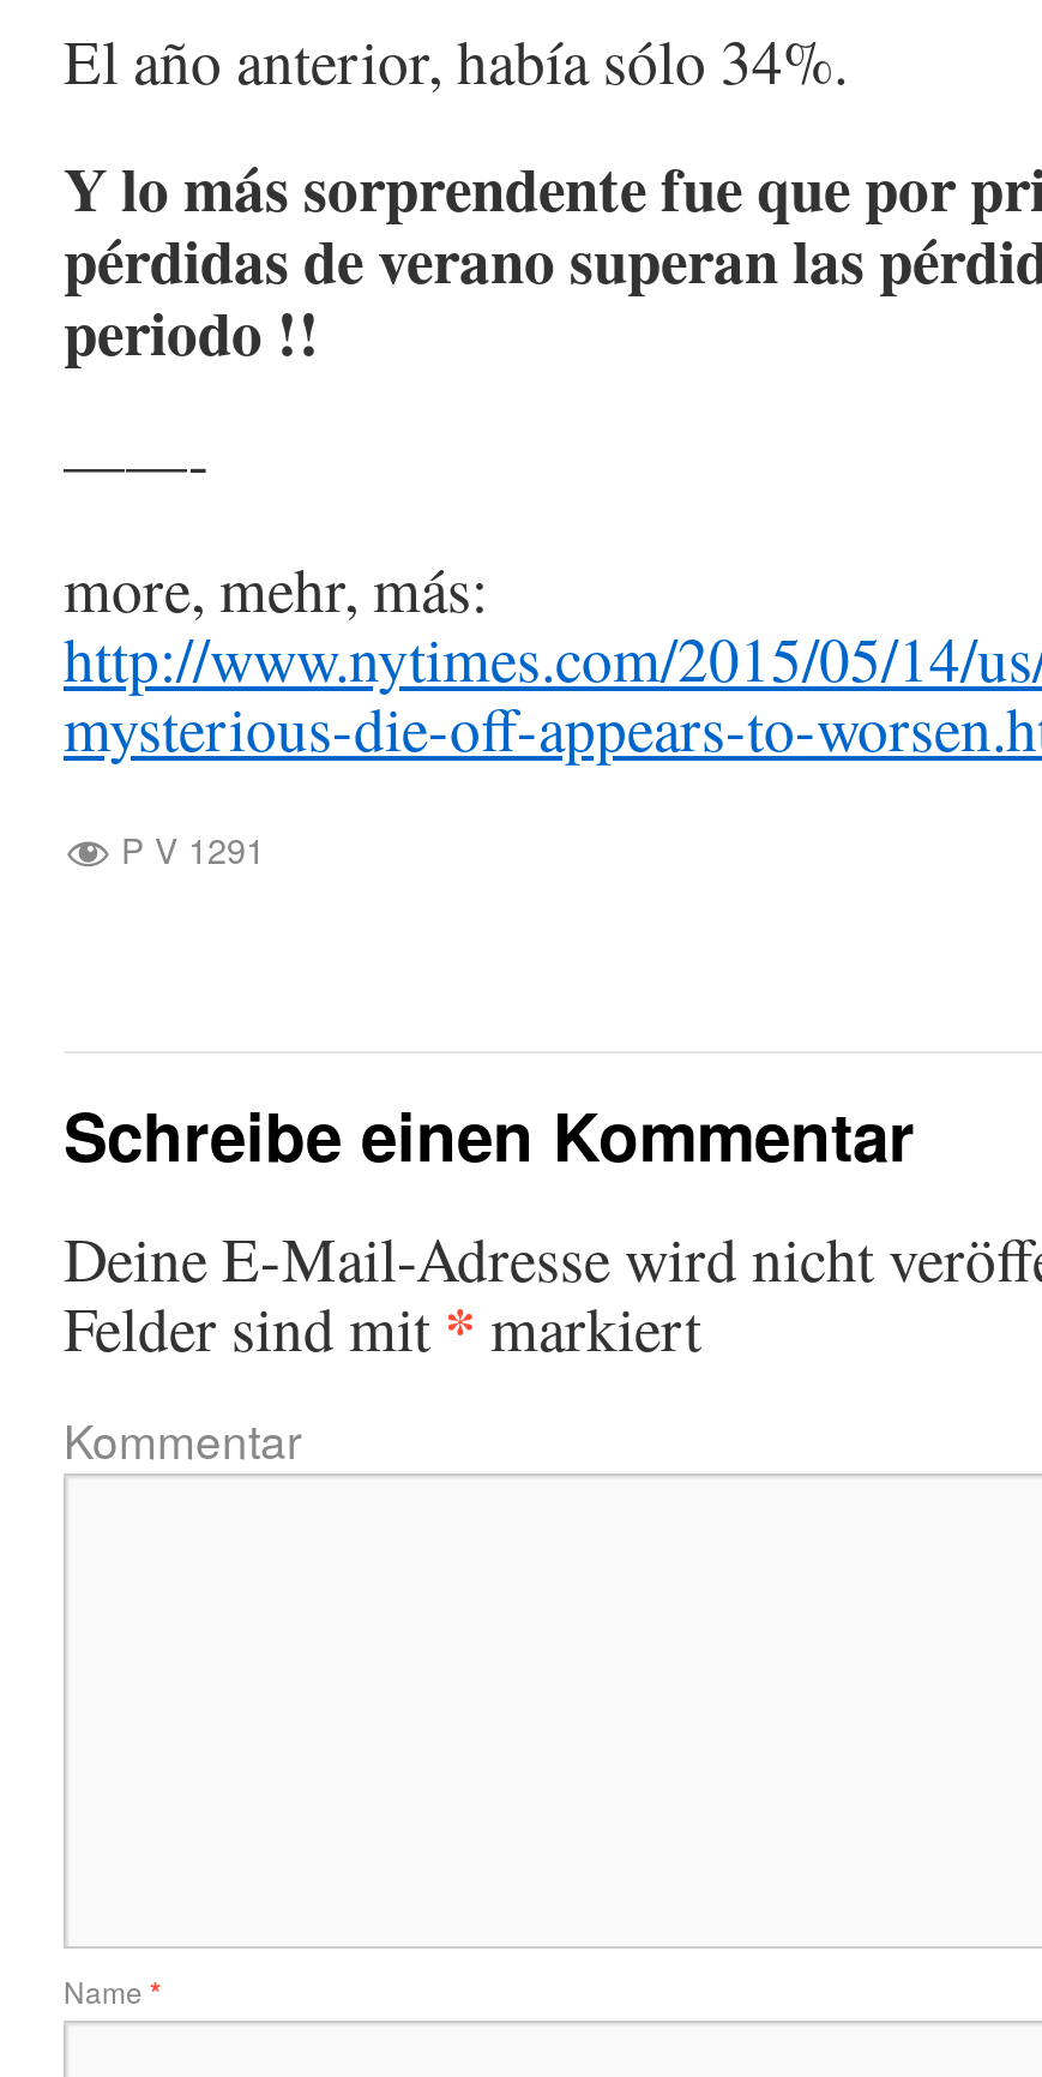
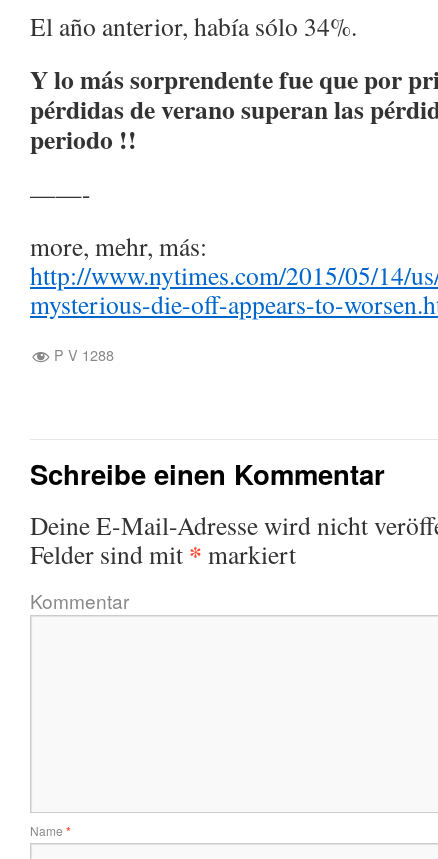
[121,823,265,874] P V 1291 -> [54,344,114,365] P V 1288

